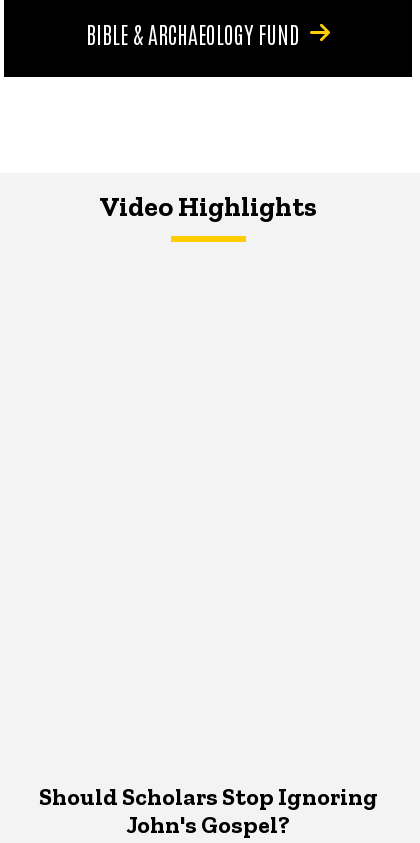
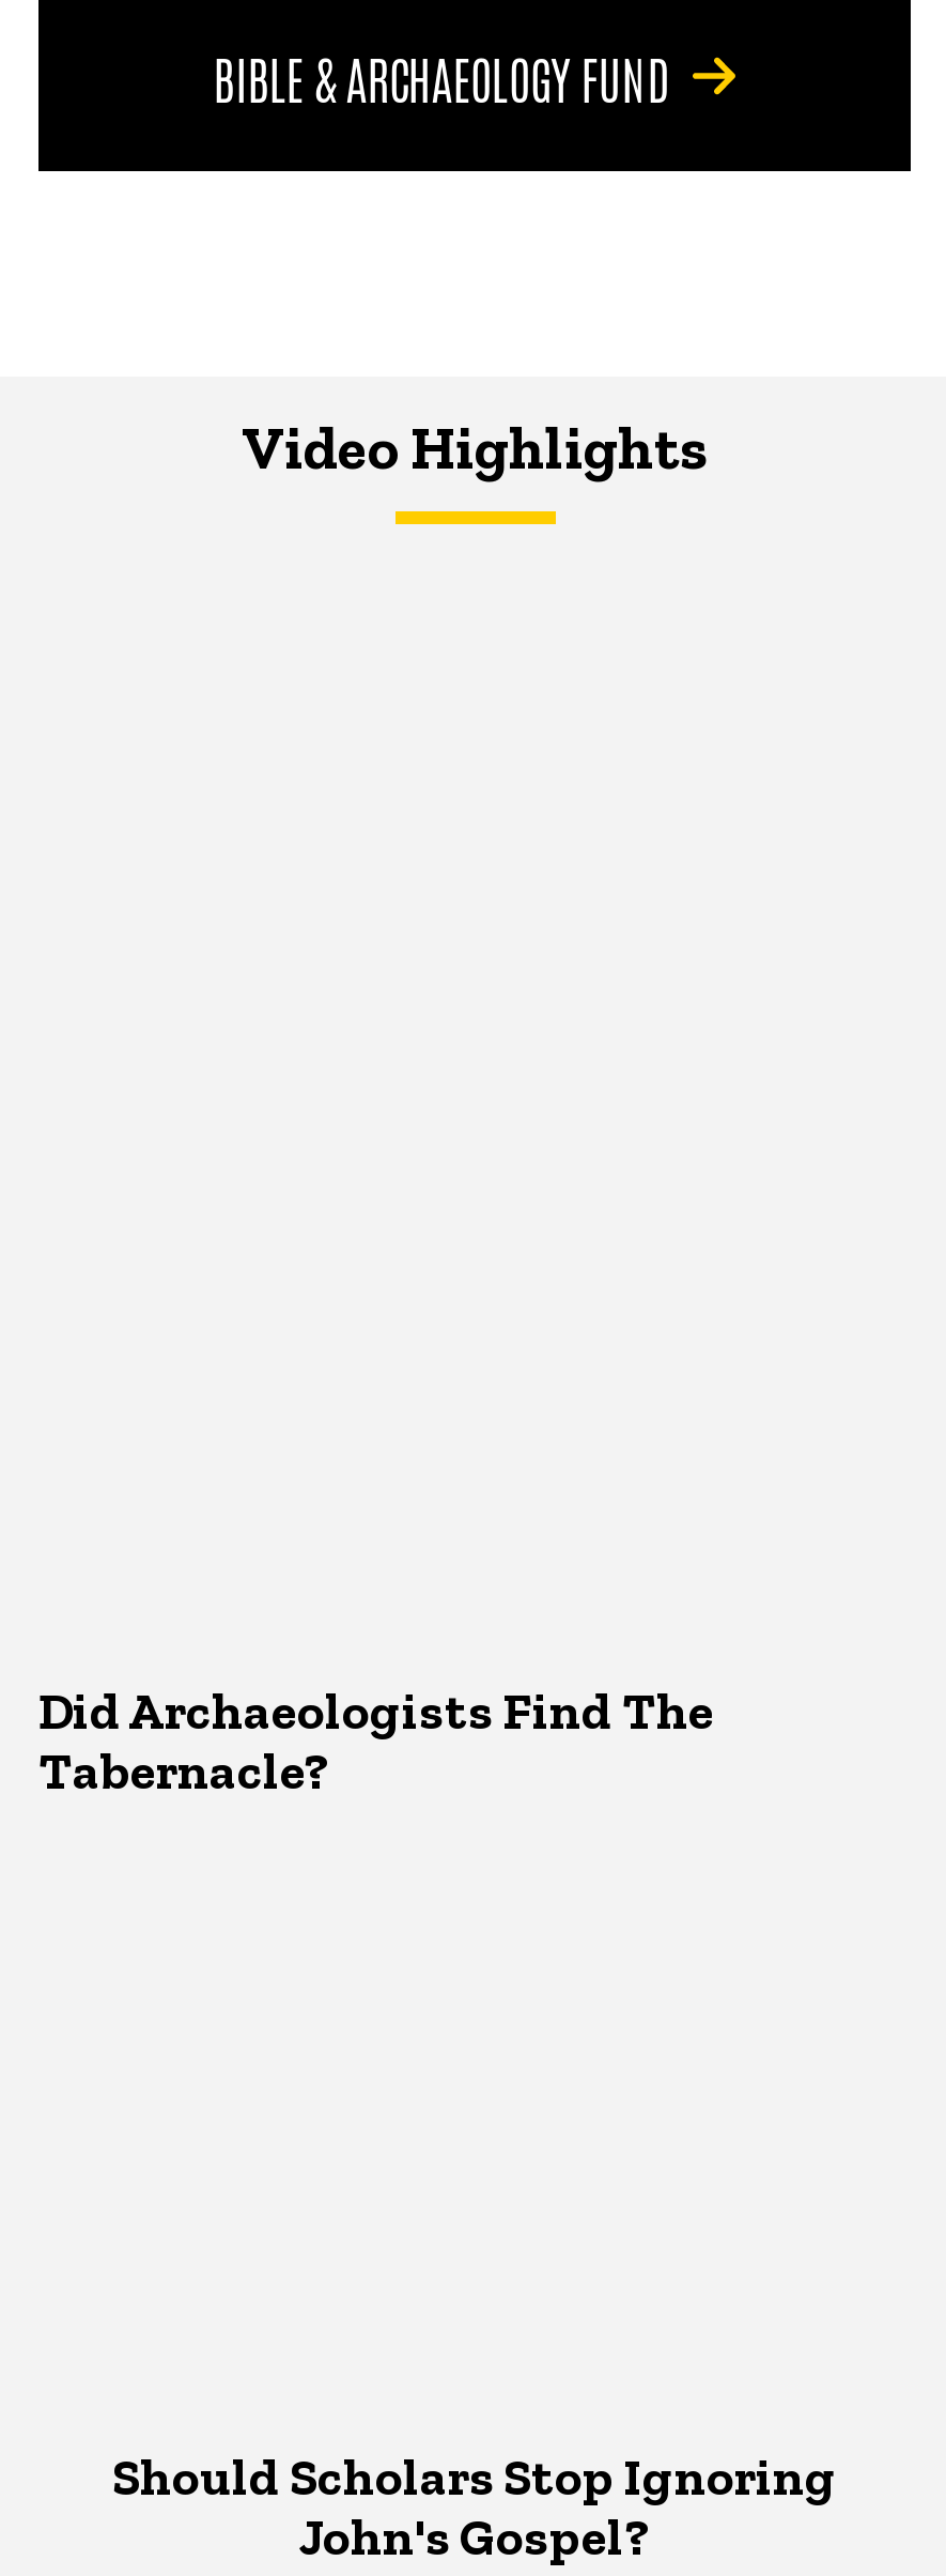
none -> [38,1680,714,1801] Did Archaeologists Find The | Tabernacle?

